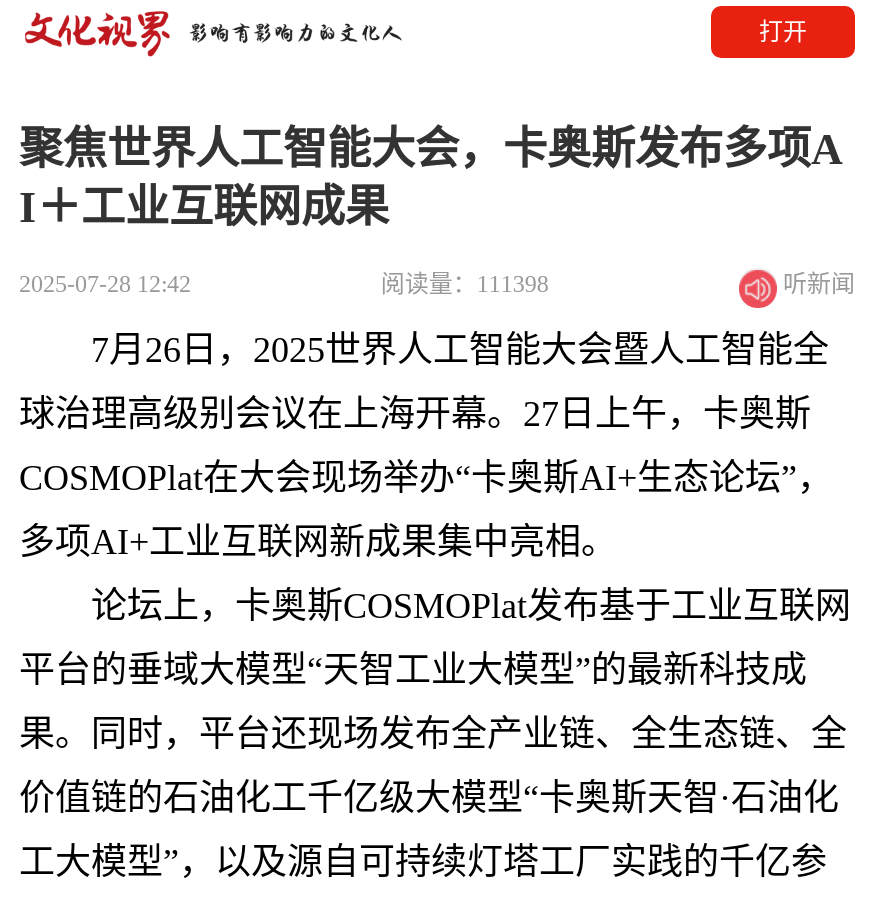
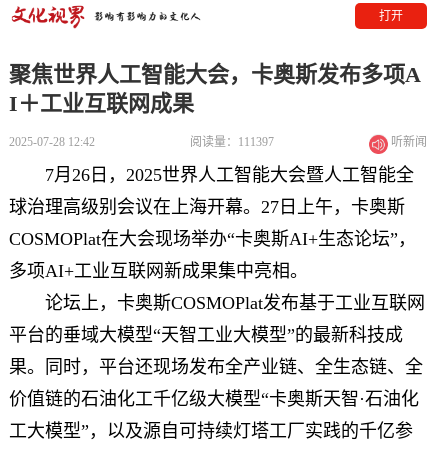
[381,271,549,299] 阅读量：111398 -> [190,135,274,149] 阅读量：111397

